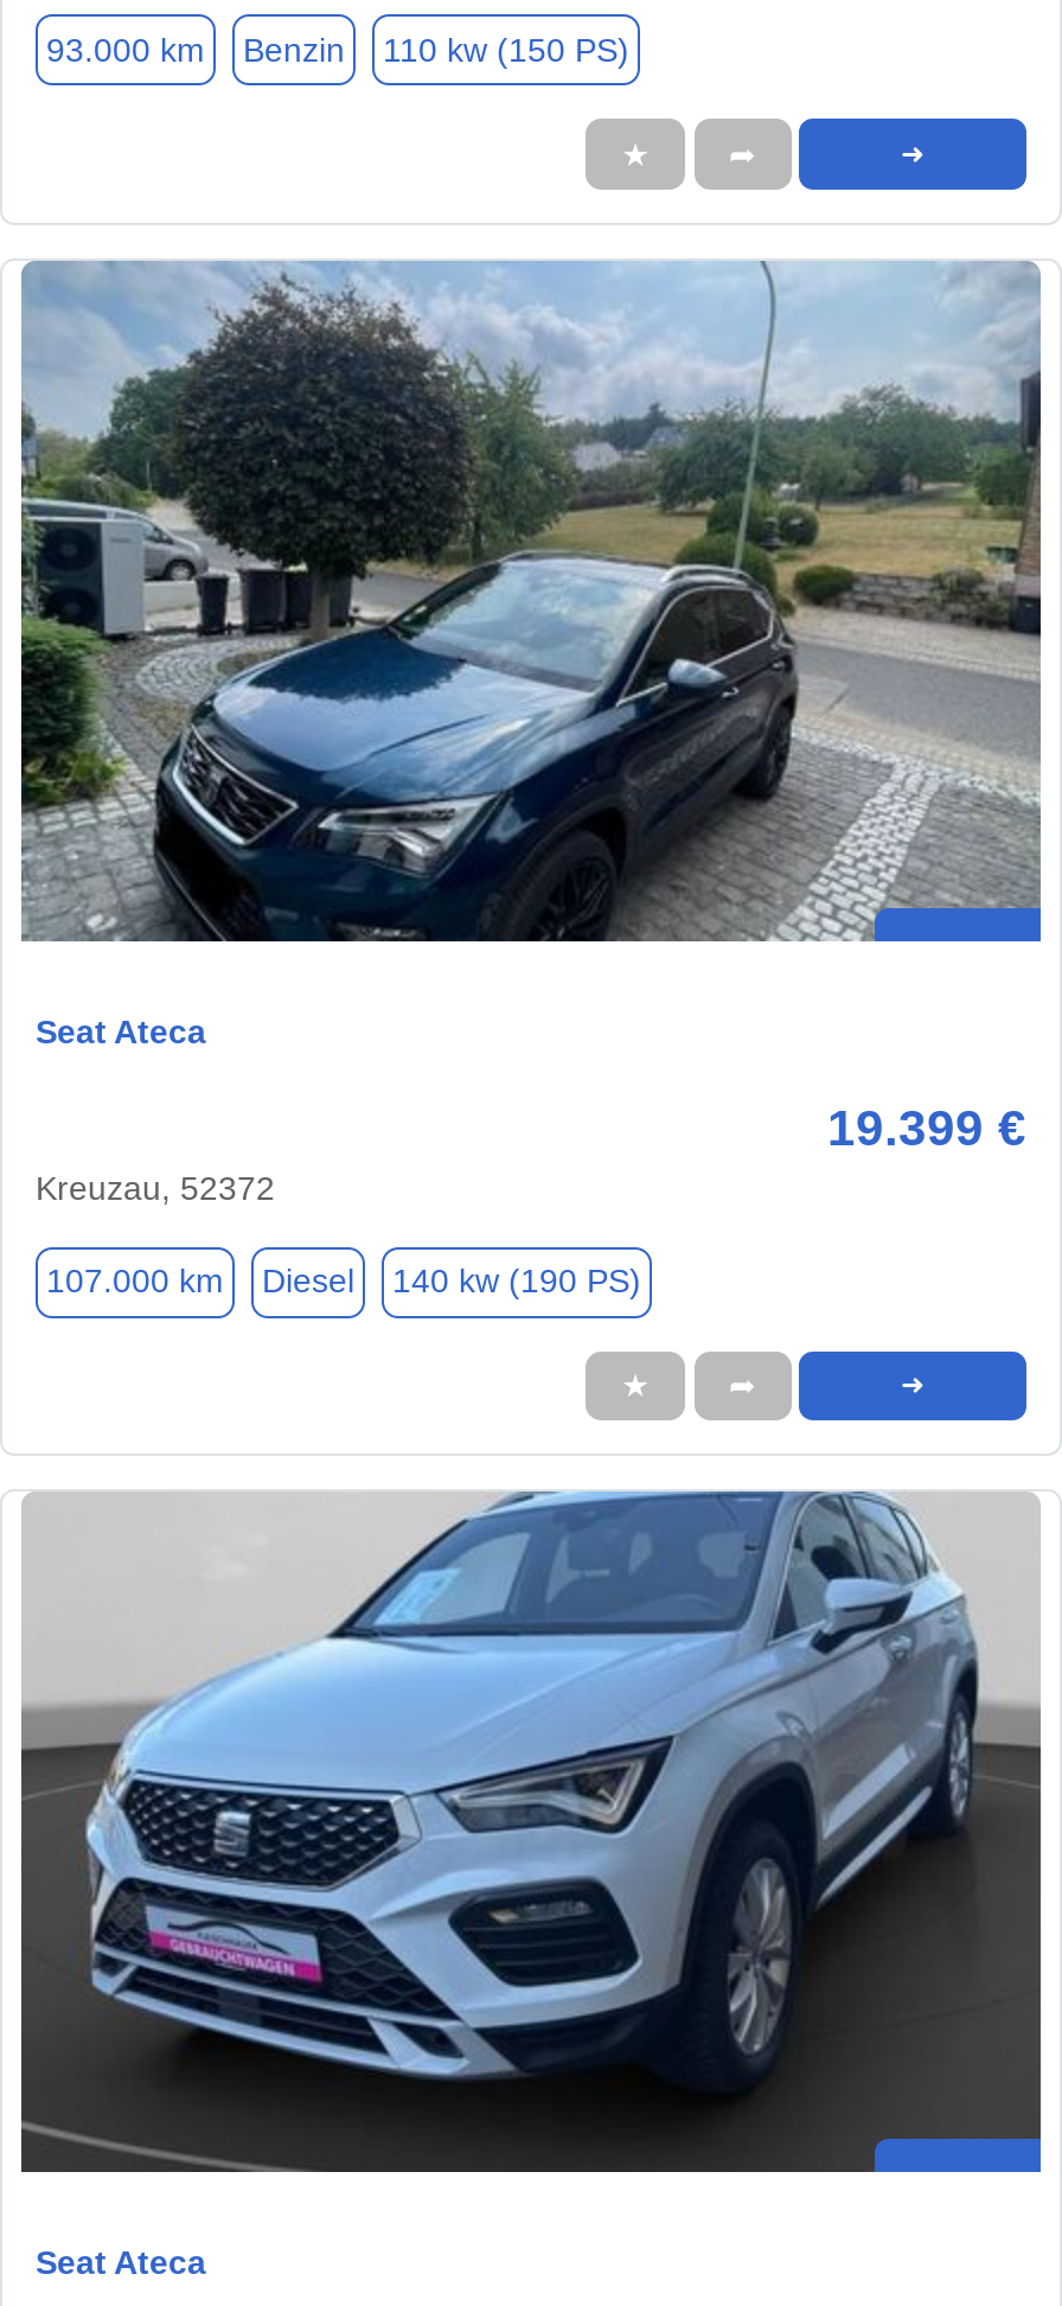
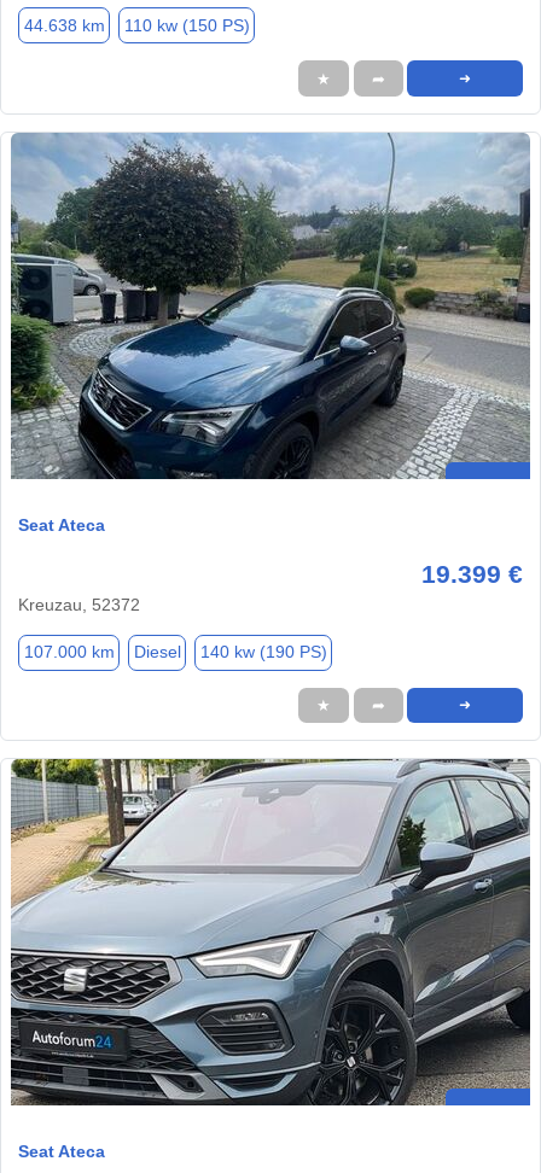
[46,31,345,69] 93.000 km | Benzin -> [24,16,104,35] 44.638 km
[19,1489,1041,2172] [image] -> [11,758,530,1105] [image]

